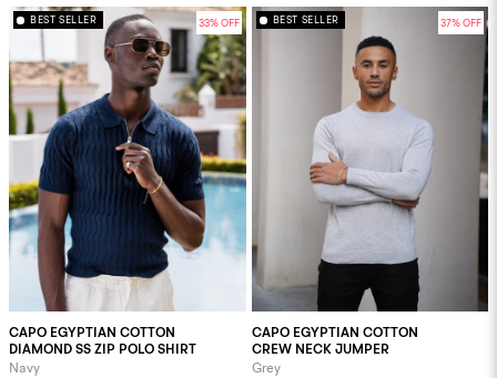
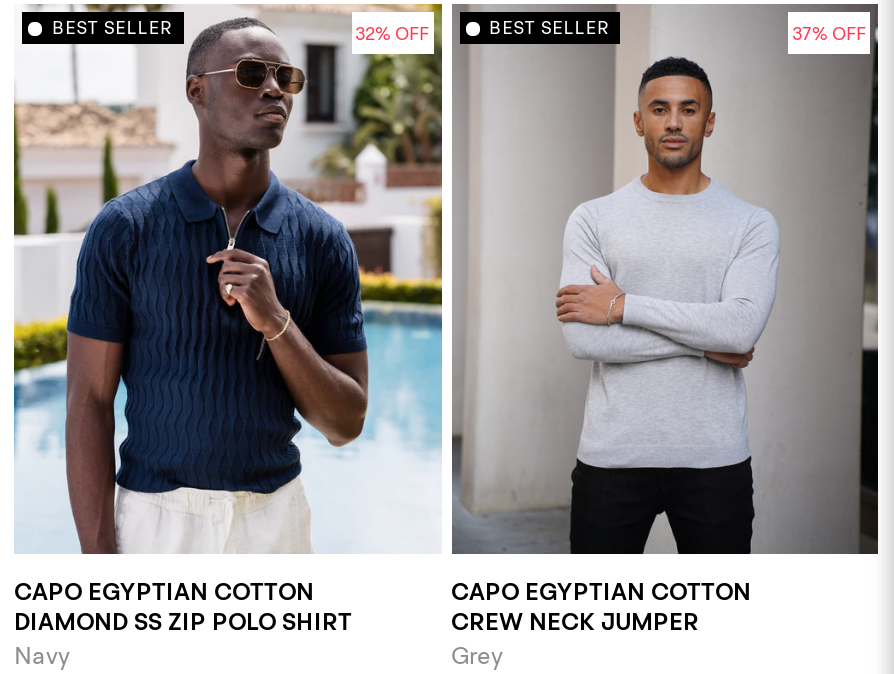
[198,16,239,29] 33% OFF -> [355,21,429,45] 32% OFF

